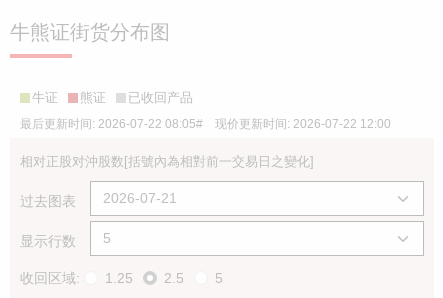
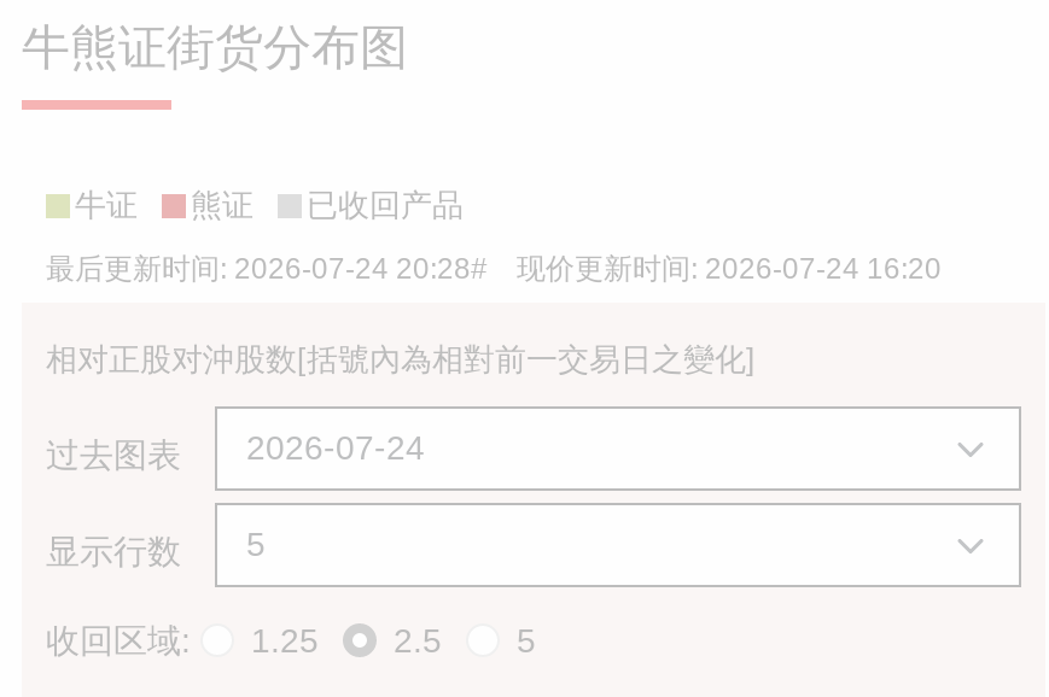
[20,117,391,131] 最后更新时间: 2026-07-22 08:05# 现价更新时间: 2026-07-22 12:00 -> [46,251,942,285] 最后更新时间: 2026-07-24 20:28# 现价更新时间: 2026-07-24 16:20

